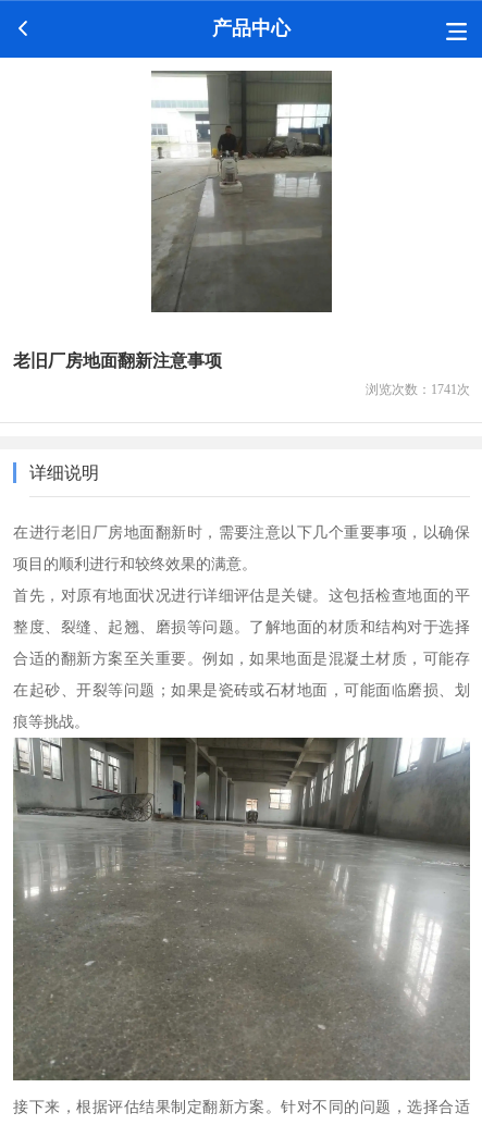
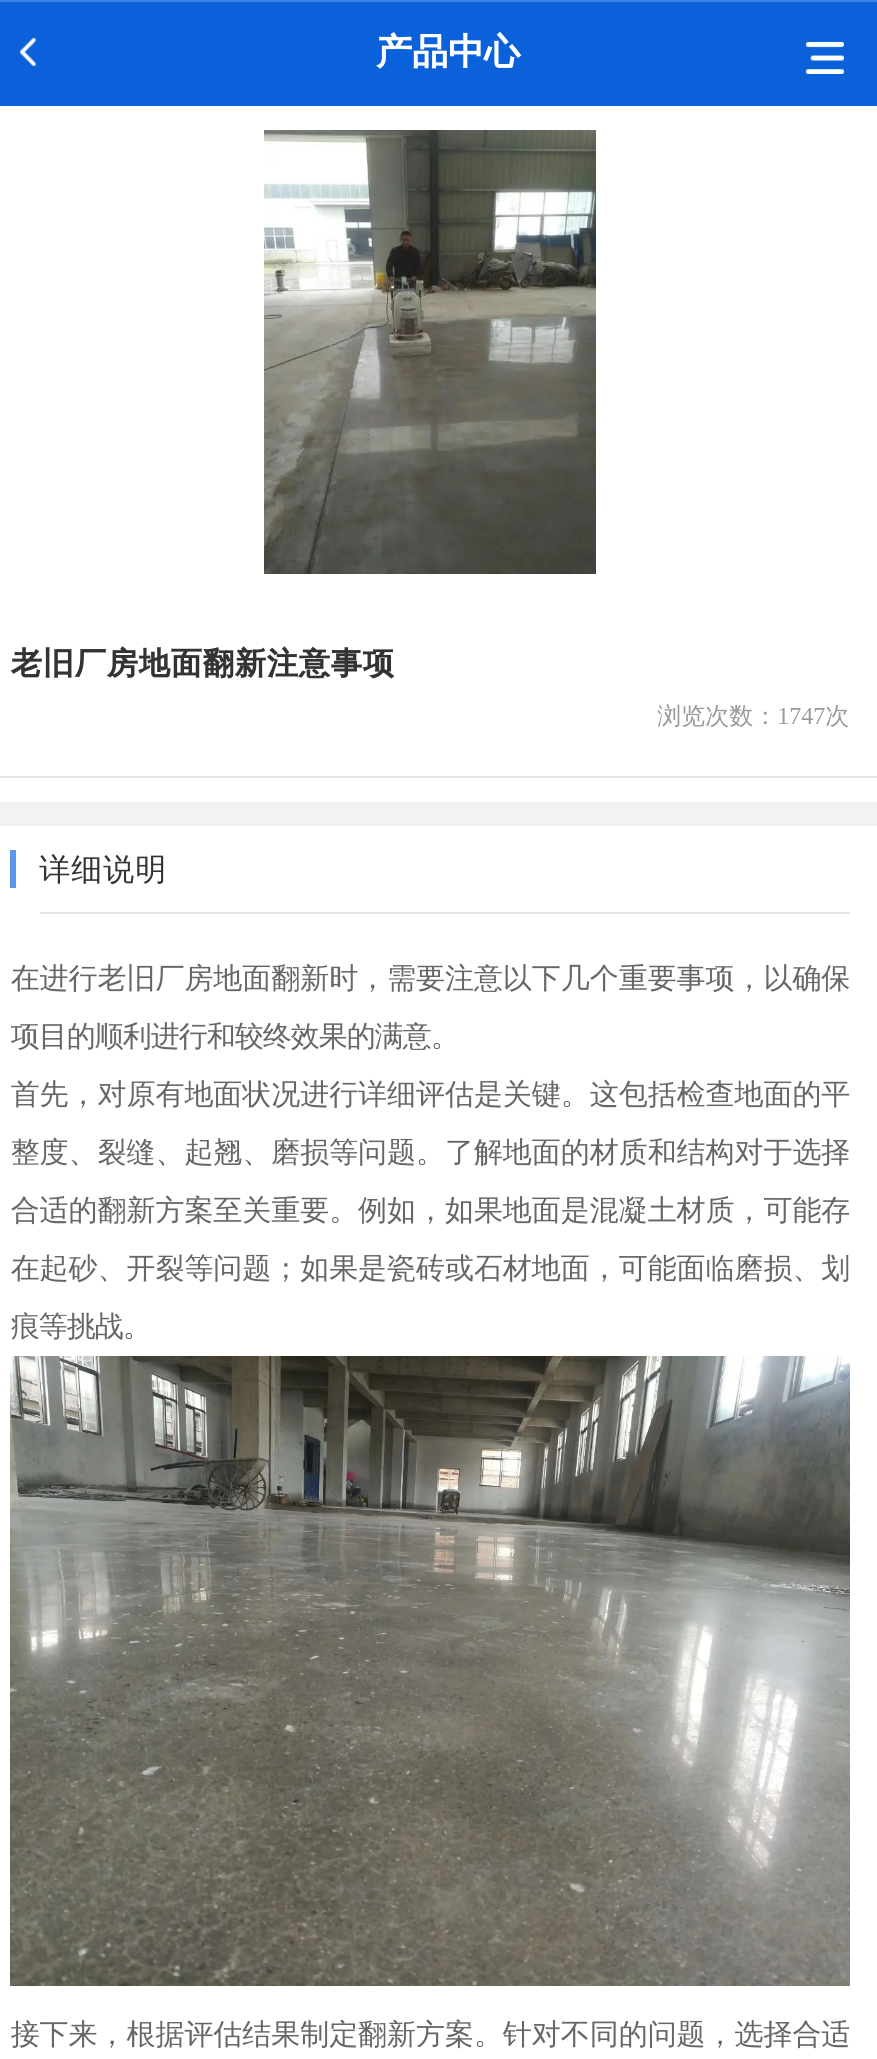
[365,381,470,397] 浏览次数：1741次 -> [657,701,849,729] 浏览次数：1747次

